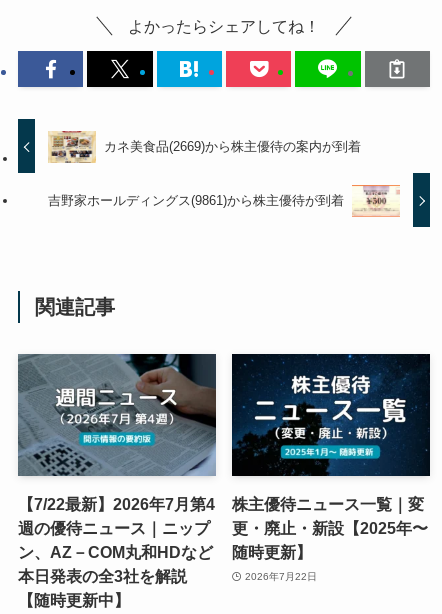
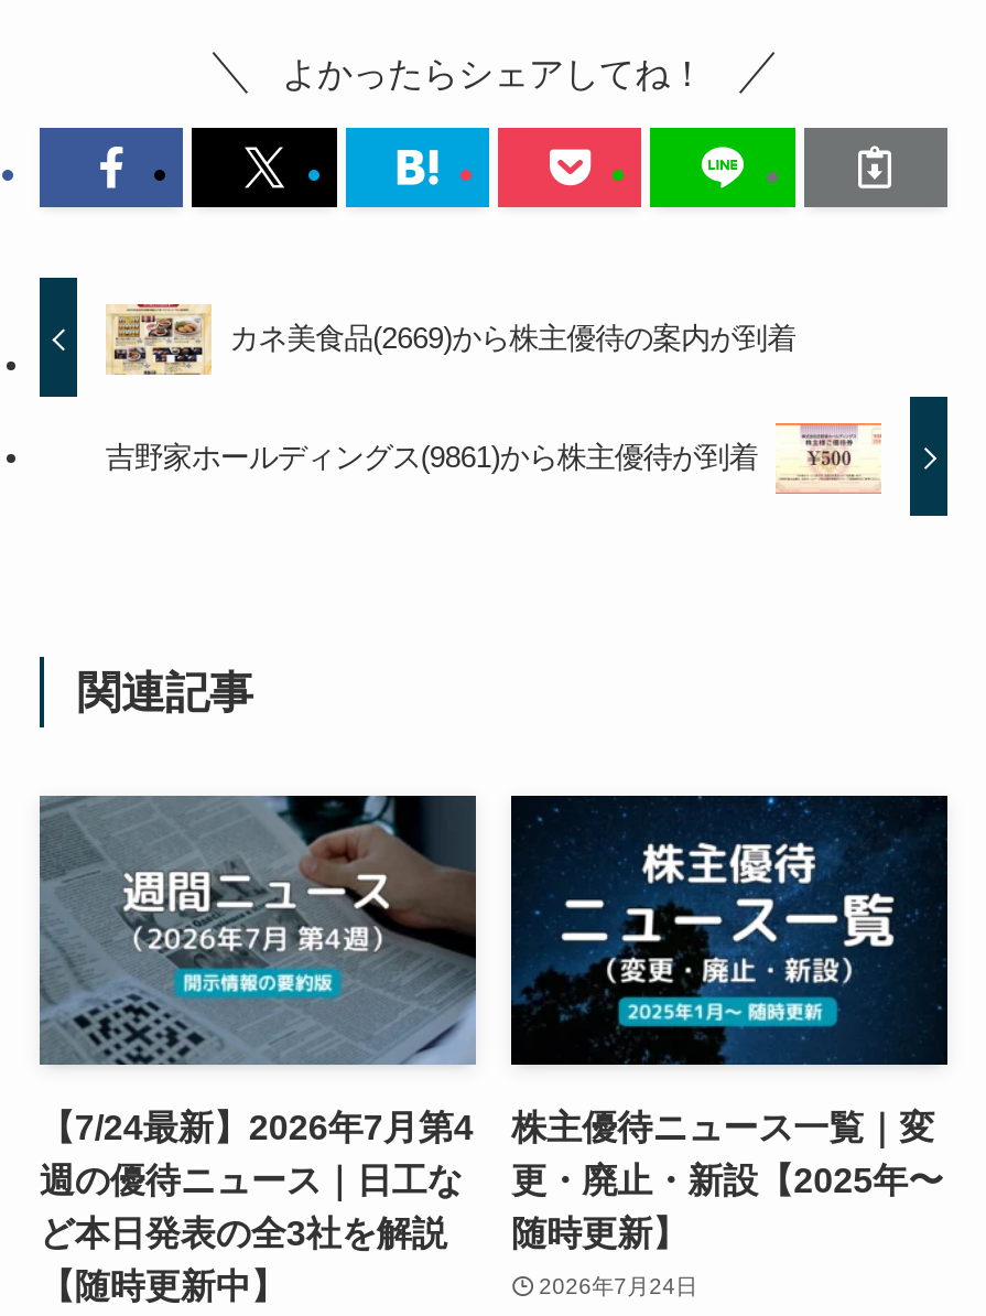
[18,495,215,585] 【7/22最新】2026年7月第4 | 週の優待ニュース｜ニップ | ン、AZ－COM丸和HDなど | 本日発表の全3社を解説 -> [39,1107,474,1253] 【7/24最新】2026年7月第4 | 週の優待ニュース｜日工な | ど本日発表の全3社を解説
[245,571,317,582] 2026年7月22日 -> [539,1273,698,1298] 2026年7月24日

